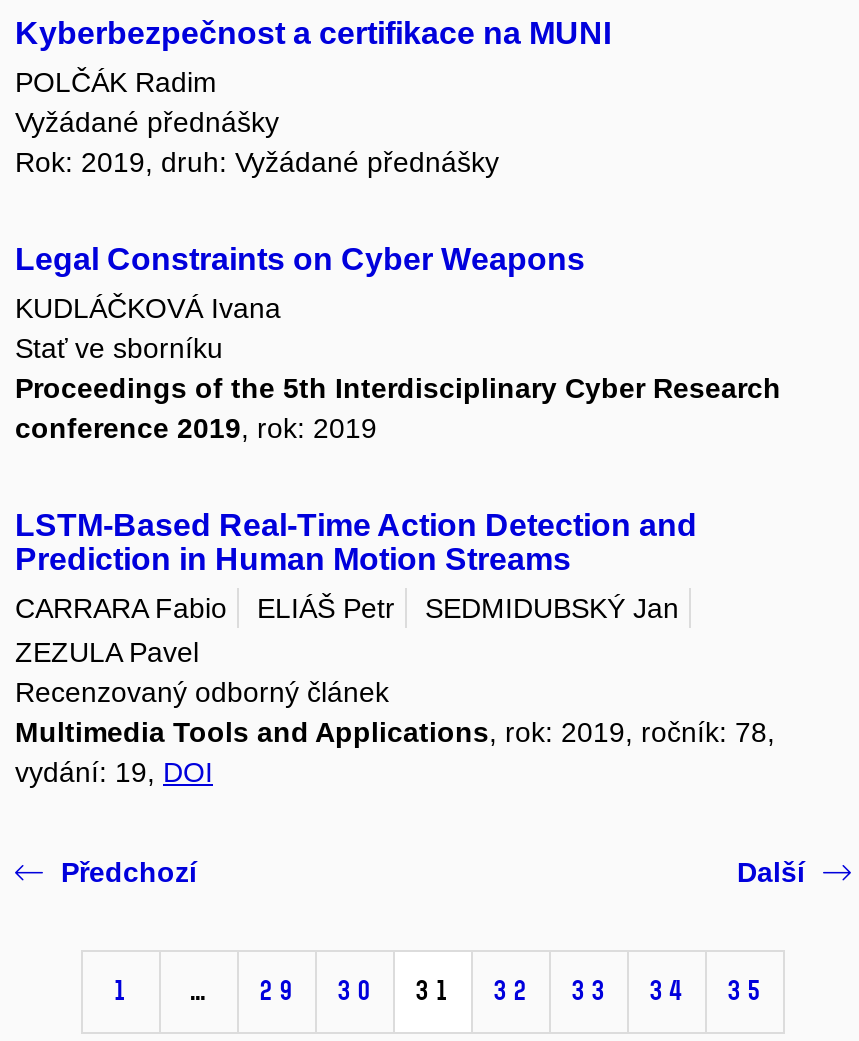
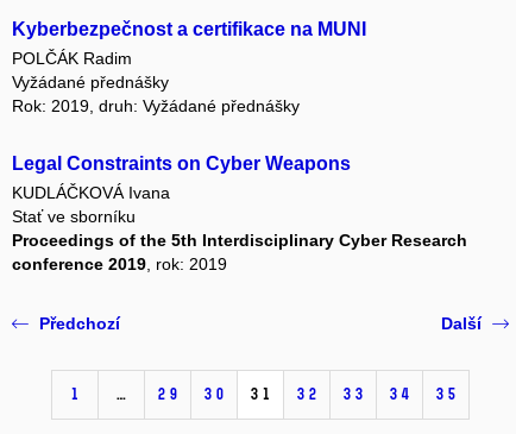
[15,508,775,787] LSTM-Based Real-Time Action Detection and | Prediction in Human Motion Streams | CARRARA Fabio | ELIÁŠ Petr | SEDMIDUBSKÝ Jan | ZEZULA Pavel | Recenzovaný odborný článek | Multimedia Tools and Applications, rok: 2019, ročník: 78, | vydání: 19, DOI -> none

